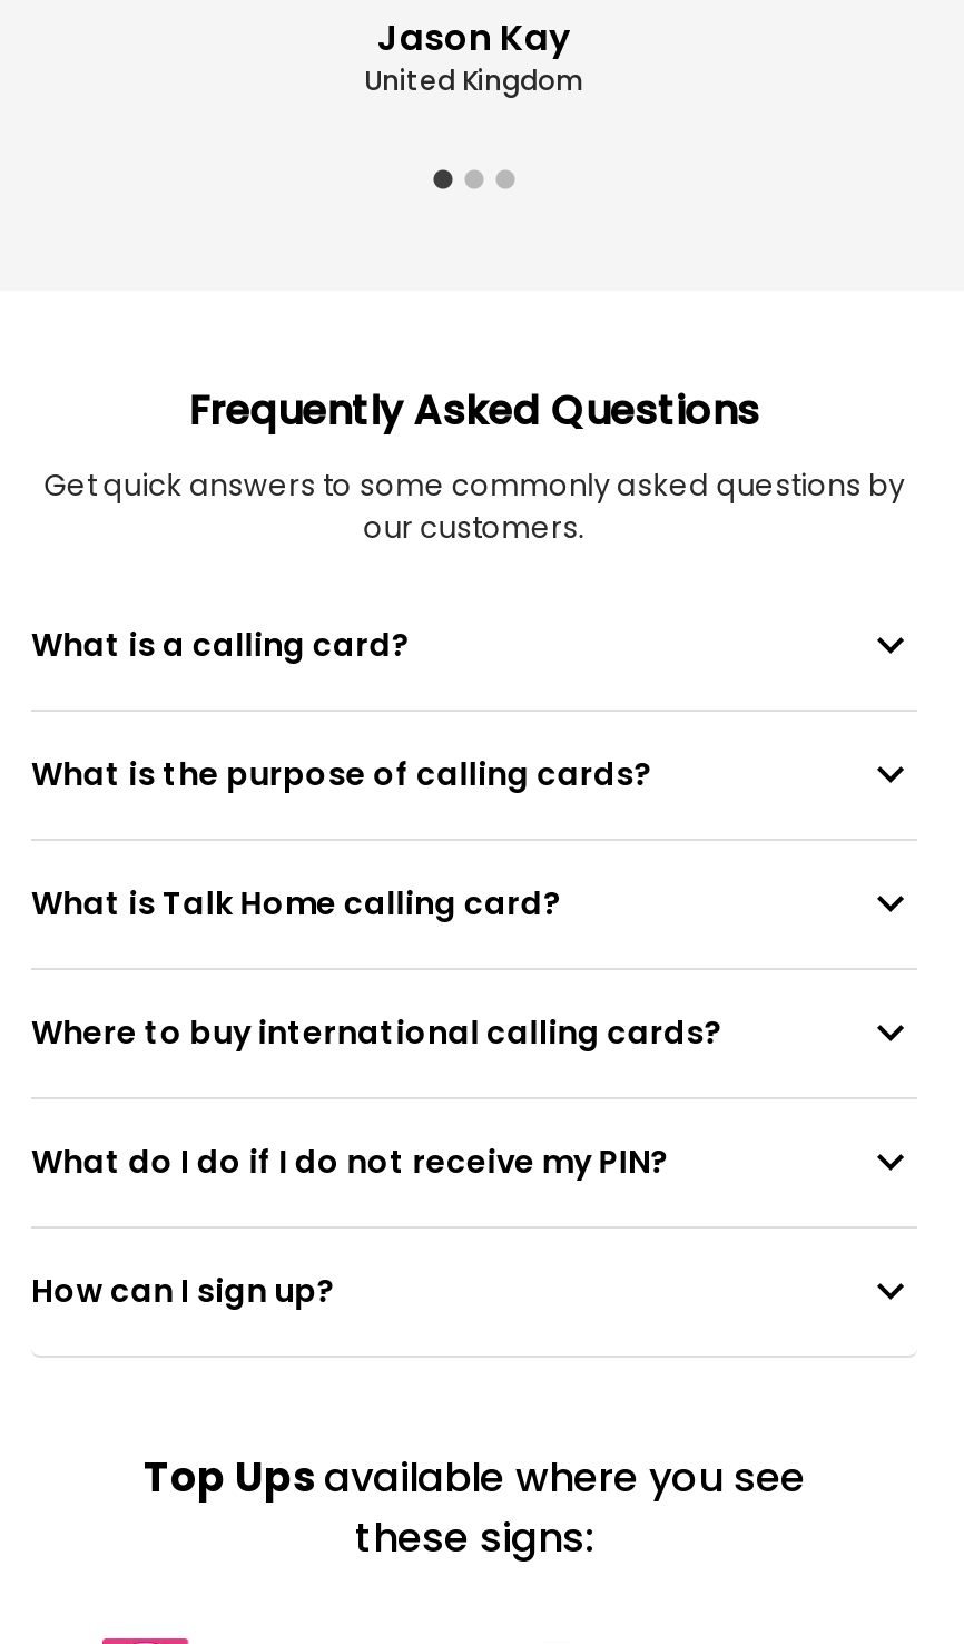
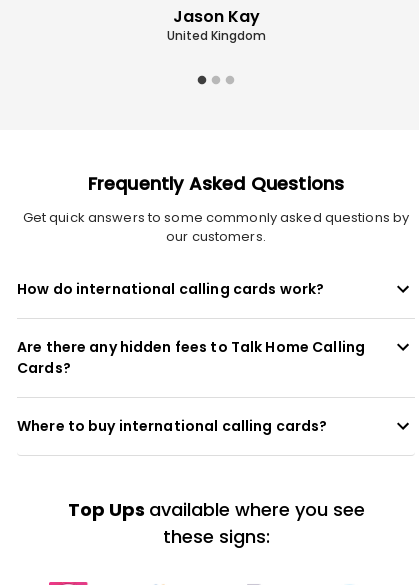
[31,621,652,924] What is a calling card? | What is the purpose of calling cards? | What is Talk Home calling card? -> [17,279,365,378] How do international calling cards work? | Are there any hidden fees to Talk Home Calling | Cards?
[31,1138,669,1312] What do I do if I do not receive my PIN? | How can I sign up? -> none

